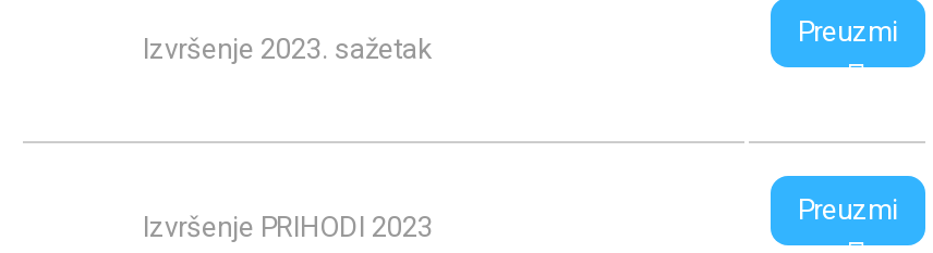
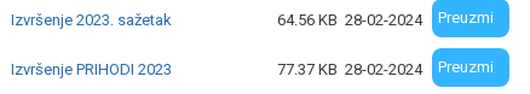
none -> [277,11,422,29] 64.56 KB 28-02-2024
none -> [277,61,422,79] 77.37 KB 28-02-2024

